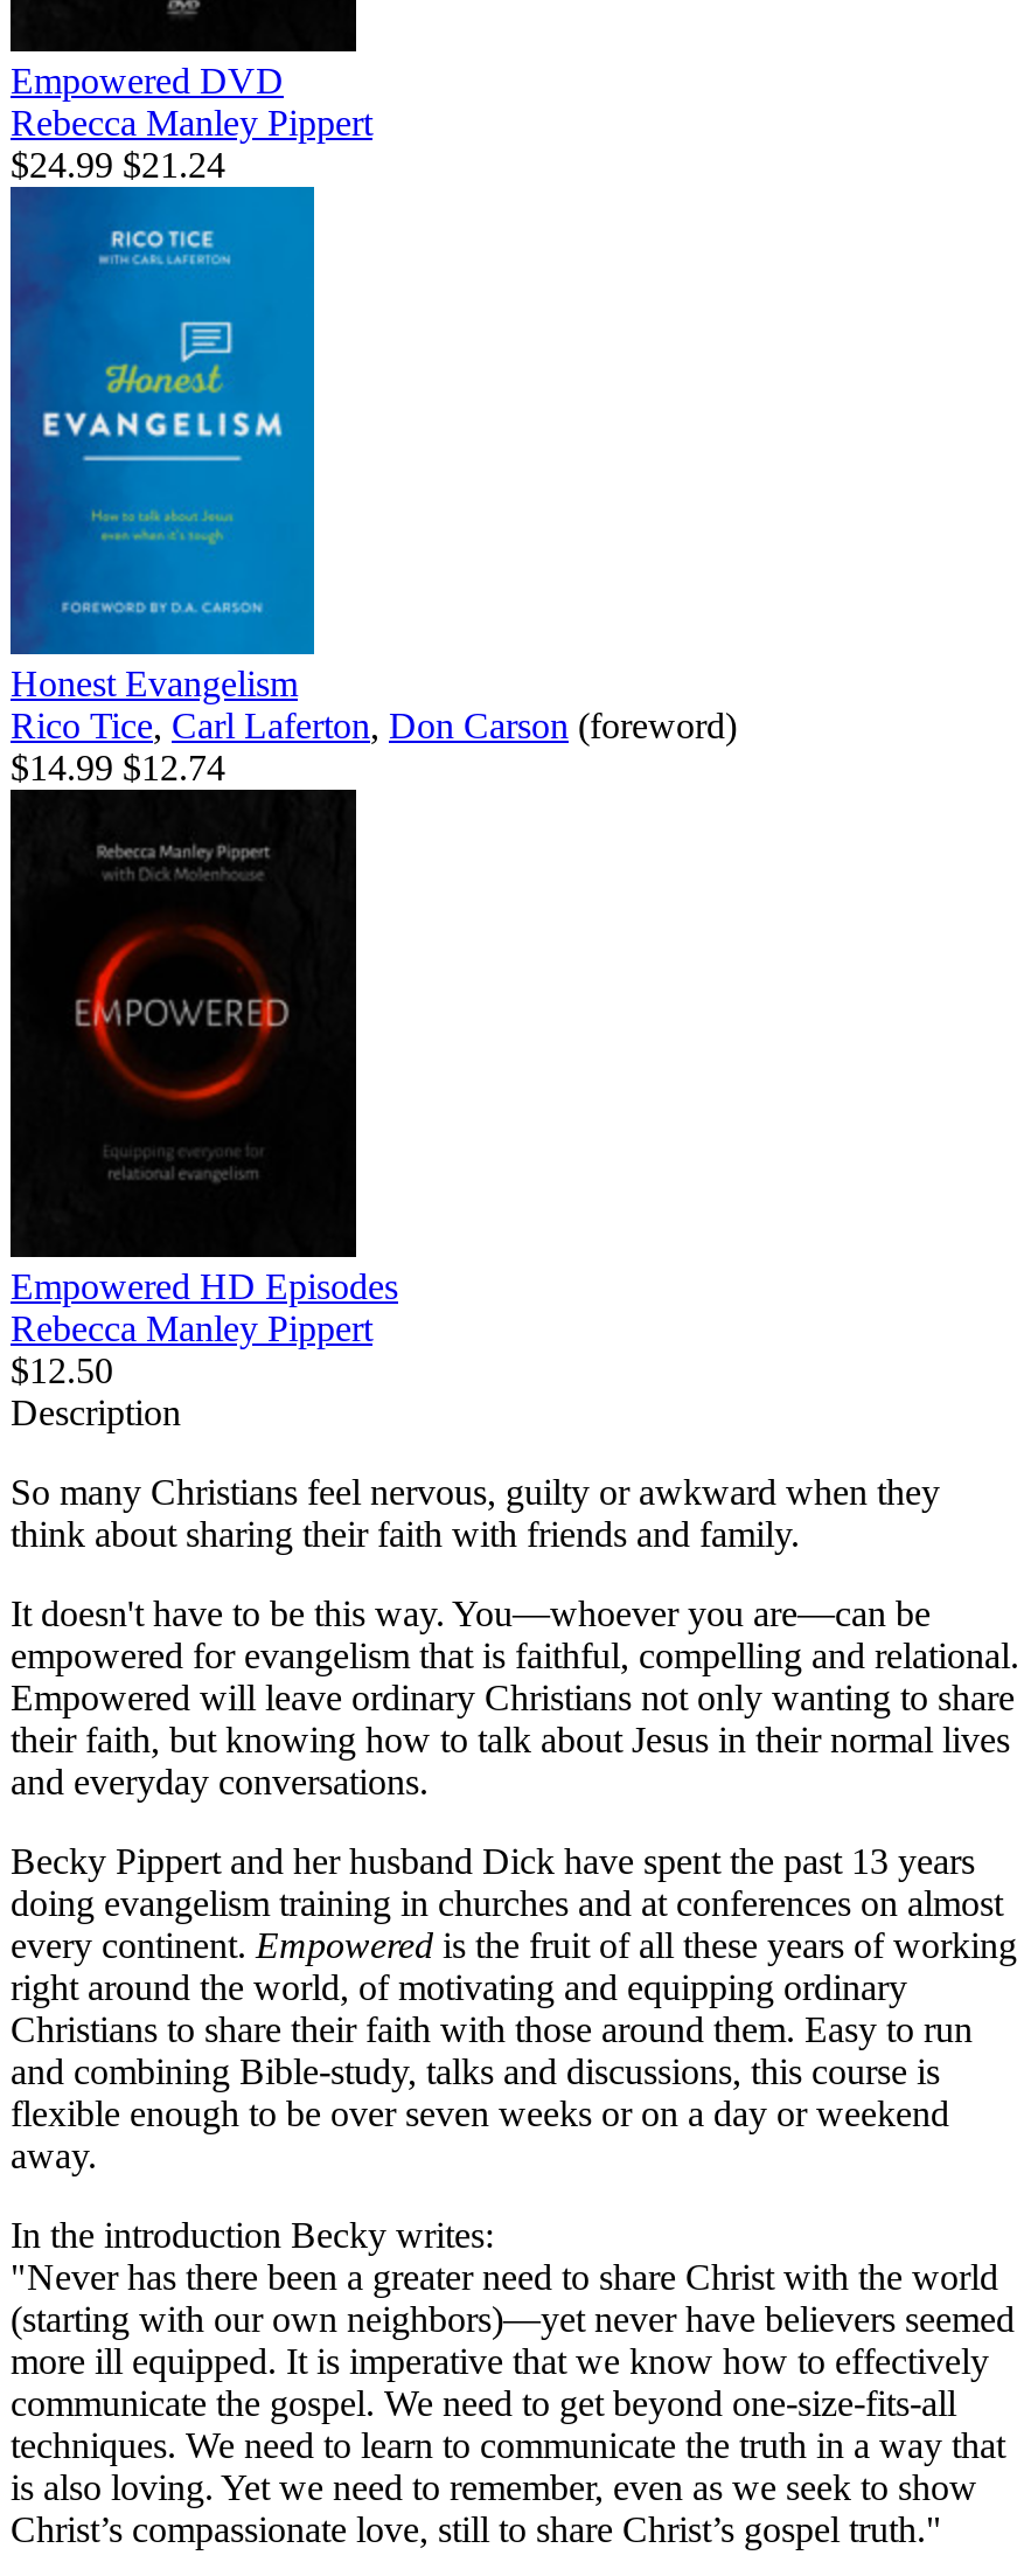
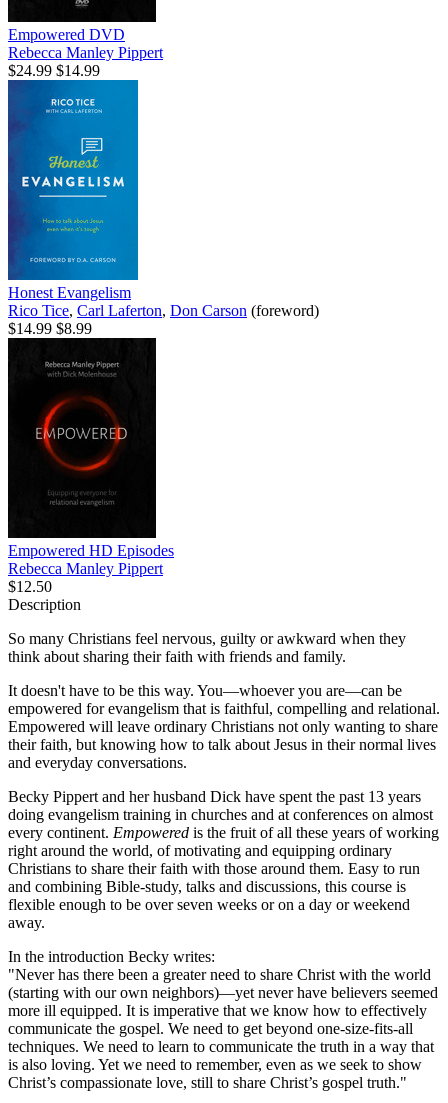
[11,145,225,185] $24.99 $21.24 -> [8,62,100,79] $24.99 $14.99
[11,748,225,787] $14.99 $12.74 -> [8,320,92,337] $14.99 $8.99

